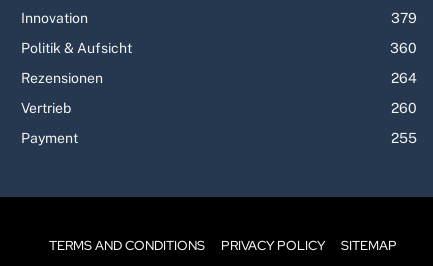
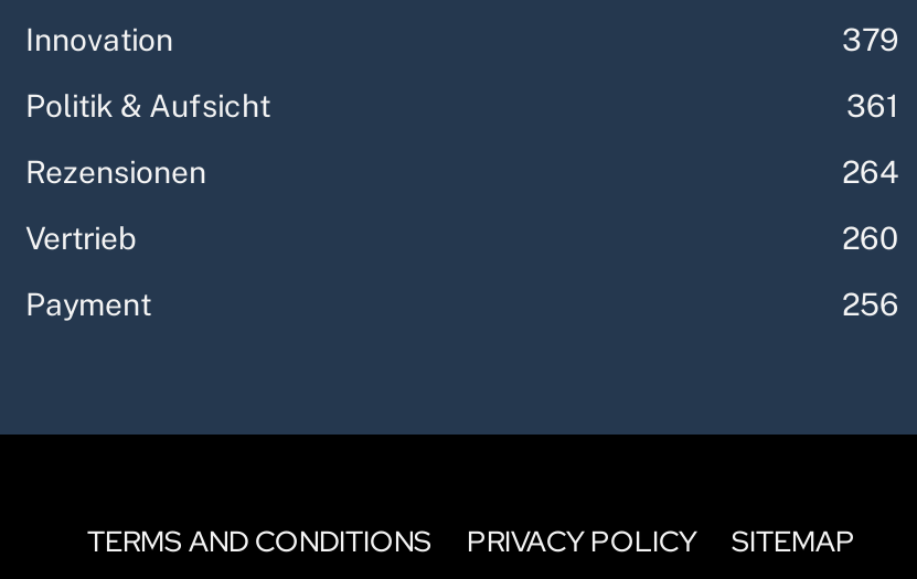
[390,40,417,56] 360 -> [846,88,899,123] 361
[391,130,417,146] 255 -> [842,286,899,322] 256

